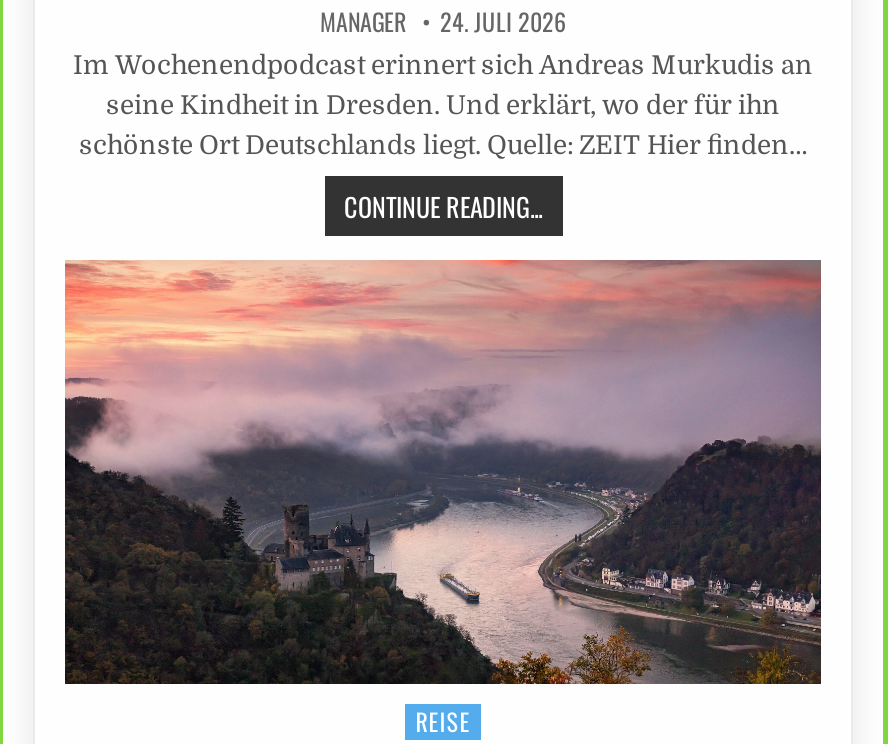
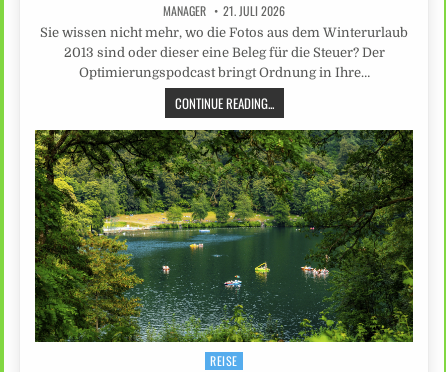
[73,4,813,160] 24. JULI 2026 | Im Wochenendpodcast erinnert sich Andreas Murkudis an | seine Kindheit in Dresden. Und erklärt, wo der für ihn | schönste Ort Deutschlands liegt. Quelle: ZEIT Hier finden… -> [40,2,408,80] 21. JULI 2026 | Sie wissen nicht mehr, wo die Fotos aus dem Winterurlaub | 2013 sind oder dieser eine Beleg für die Steuer? Der | Optimierungspodcast bringt Ordnung in Ihre…
[63,258,823,686] [image] -> [34,129,414,343] [image]

